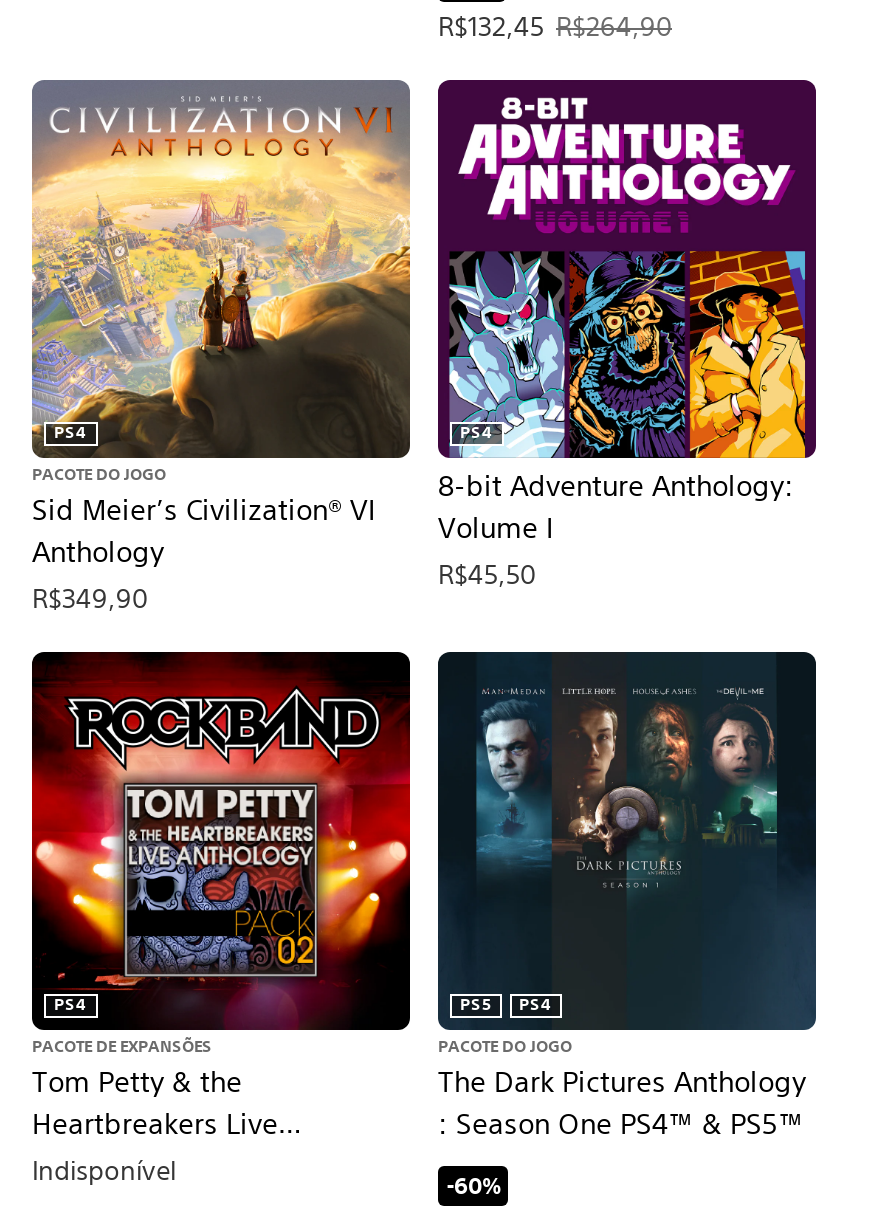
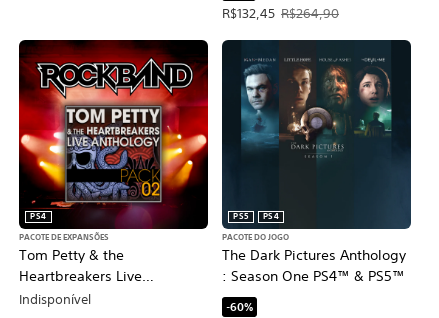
[30,78,412,487] [image] | PS4 | PACOTE DO JOGO -> none
[438,80,816,452] [image] | PS4 -> none
[438,467,794,545] 8-bit Adventure Anthology: | Volume I -> none
[32,491,376,569] Sid Meier’s Civilization® VI | Anthology -> none
[438,557,536,591] R$45,50 -> none
[32,581,148,615] R$349,90 -> none

